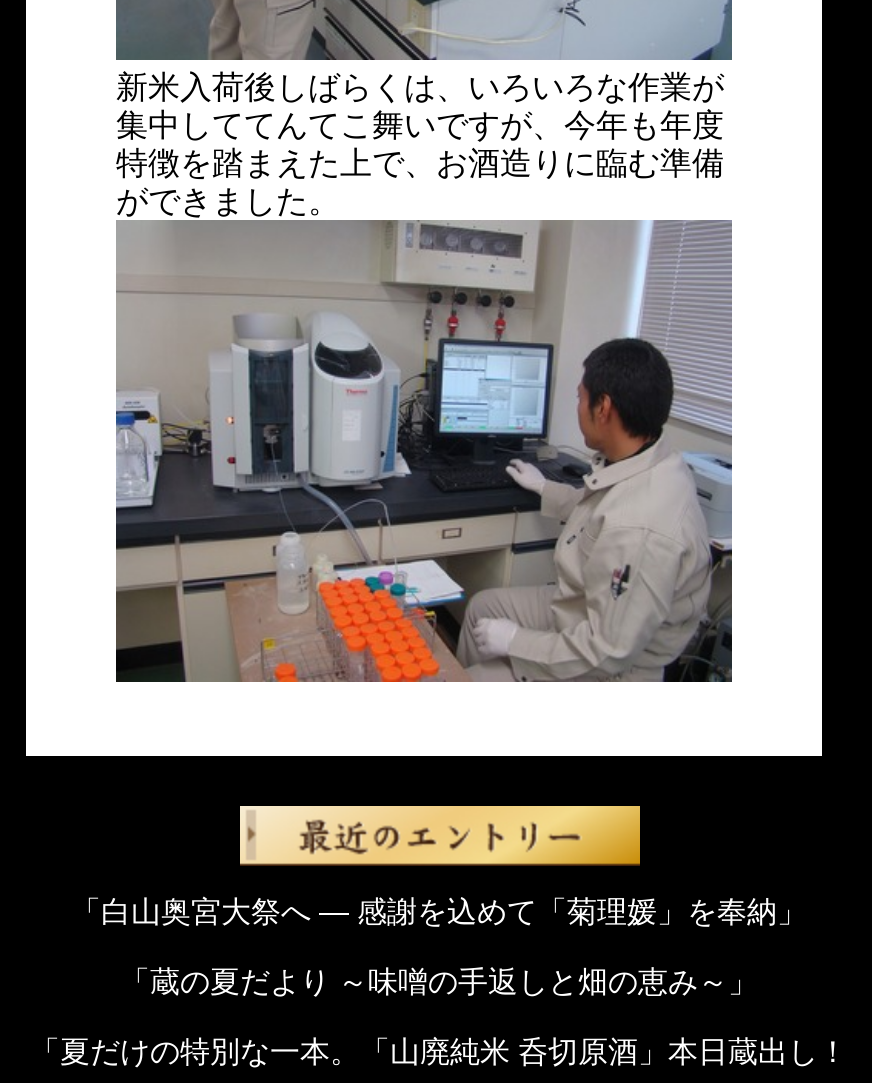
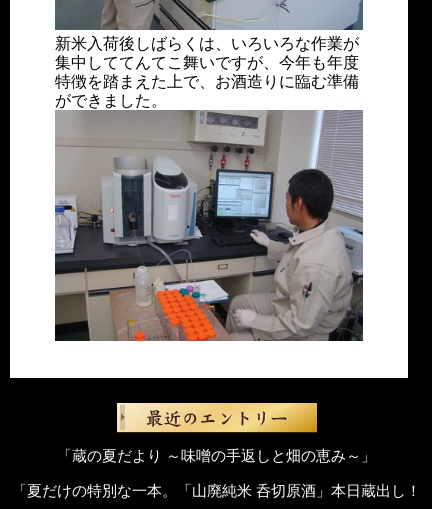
[71,894,807,928] 「白山奥宮大祭へ ― 感謝を込めて「菊理媛」を奉納」 -> none

